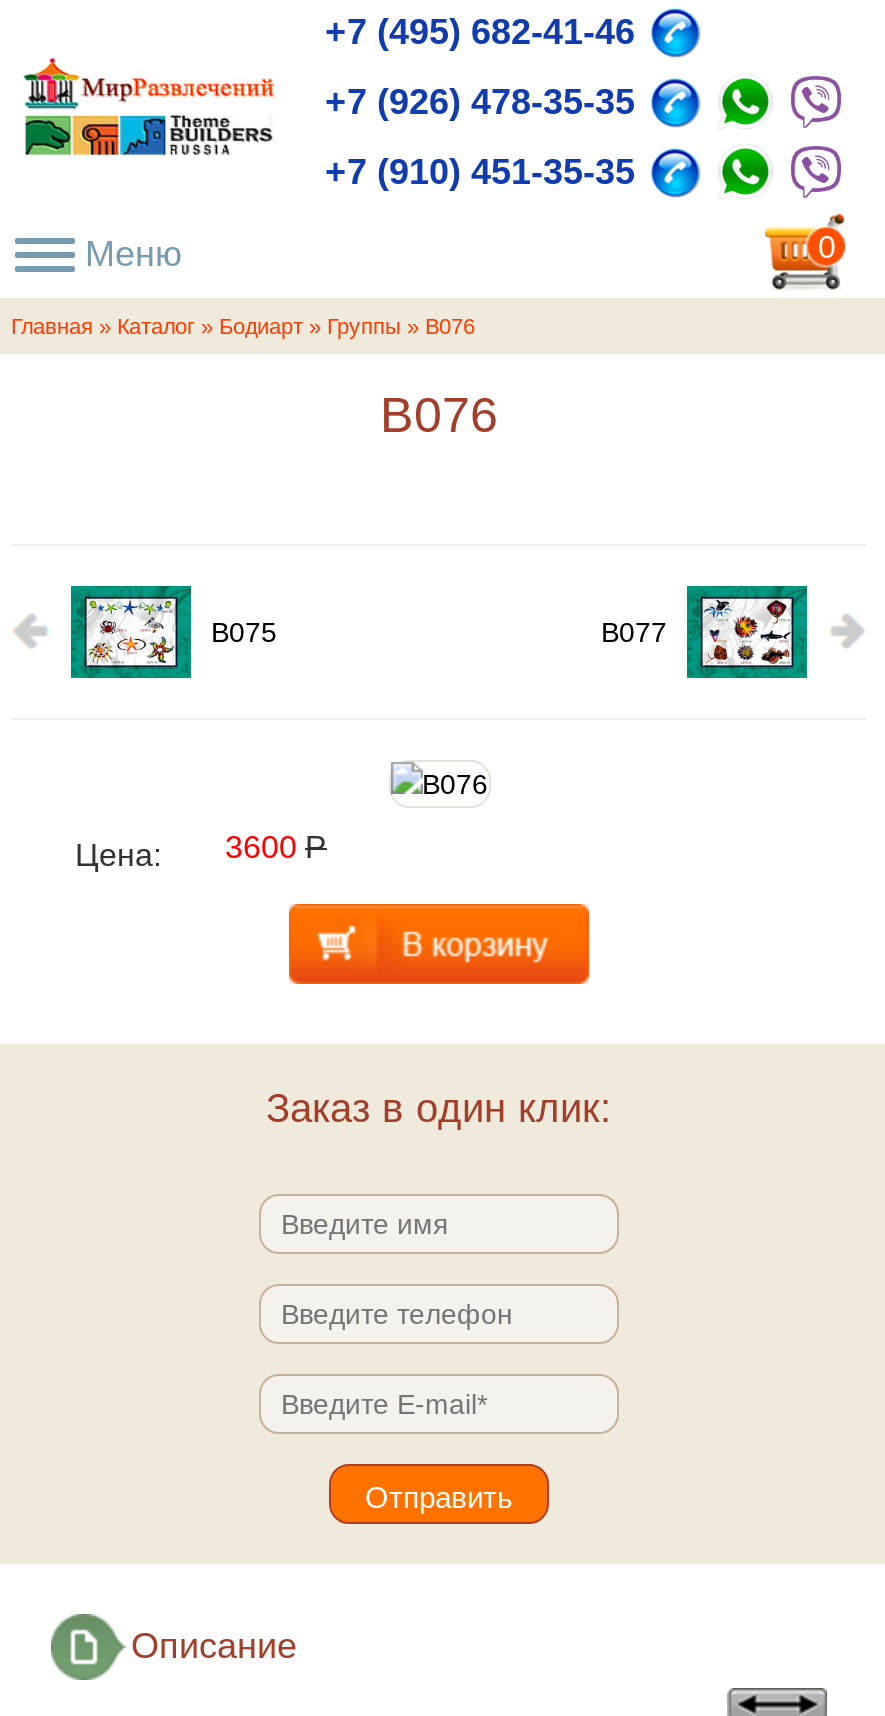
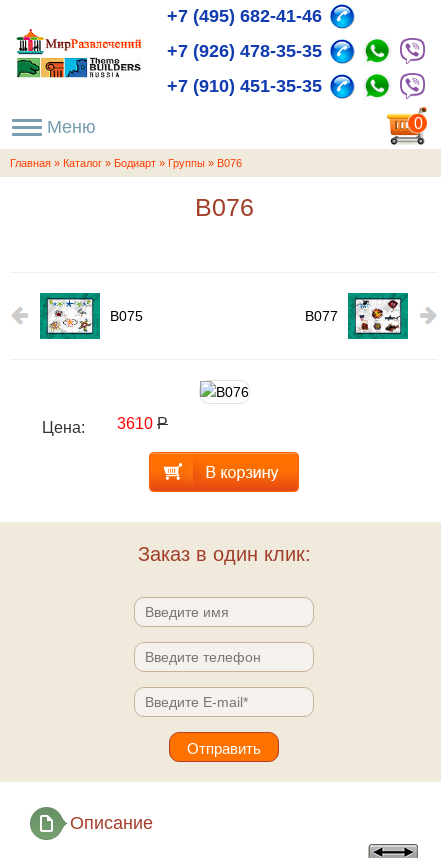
[75,831,327,873] Цена: 3600 Р -> [42,415,168,436] Цена: 3610 Р

